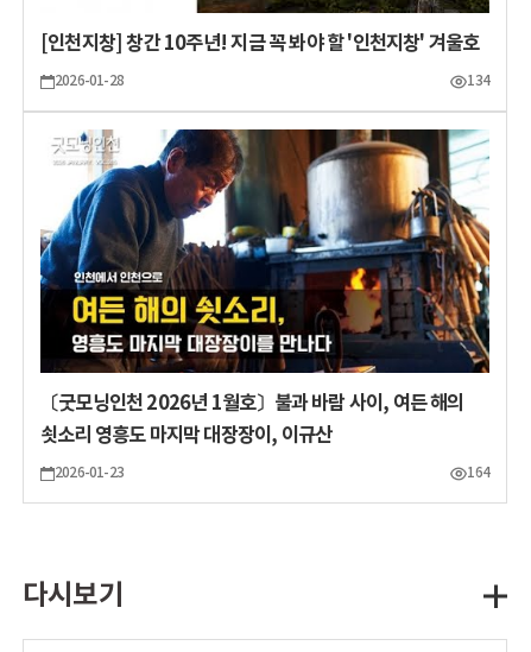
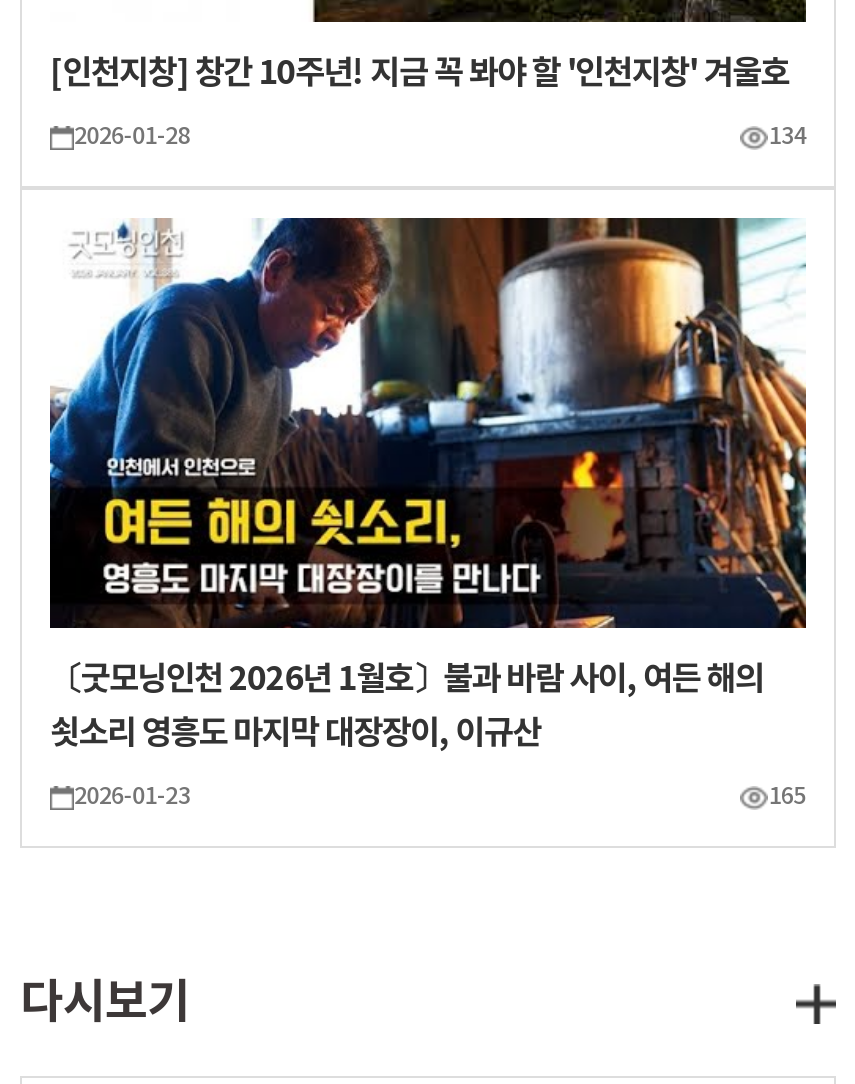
[467,466,489,481] 164 -> [769,785,806,811] 165

